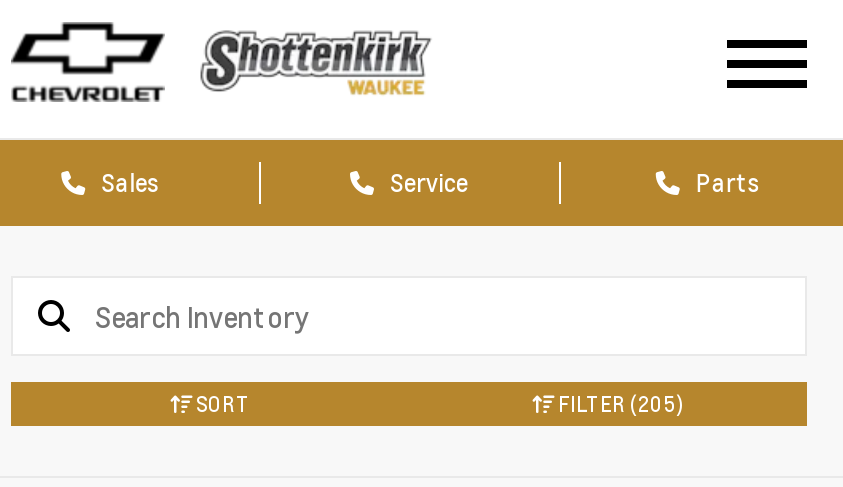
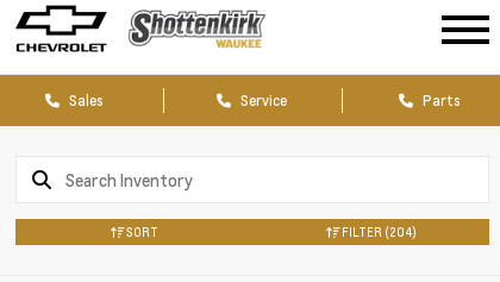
[554,390,684,418] FILTER (205) -> [339,223,416,240] FILTER (204)

